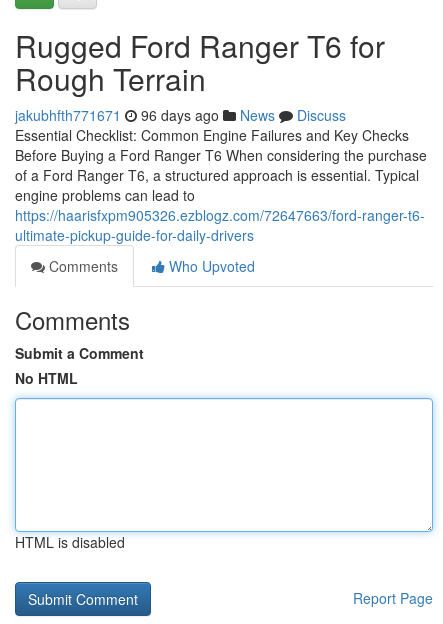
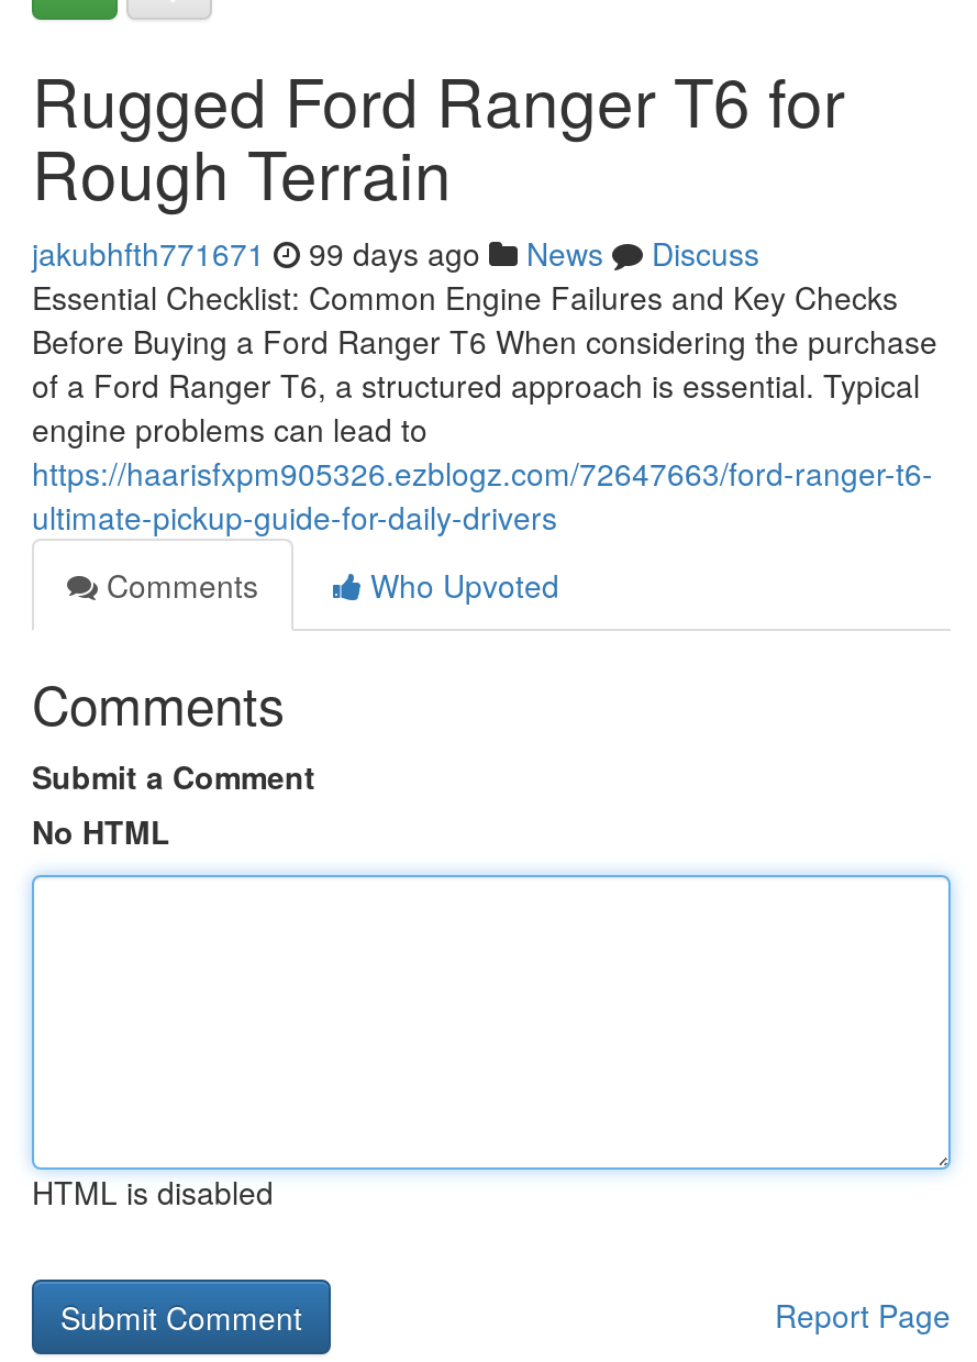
[15,105,346,125] jakubhfth771671 96 days ago News Discuss -> [32,231,759,275] jakubhfth771671 99 days ago News Discuss

